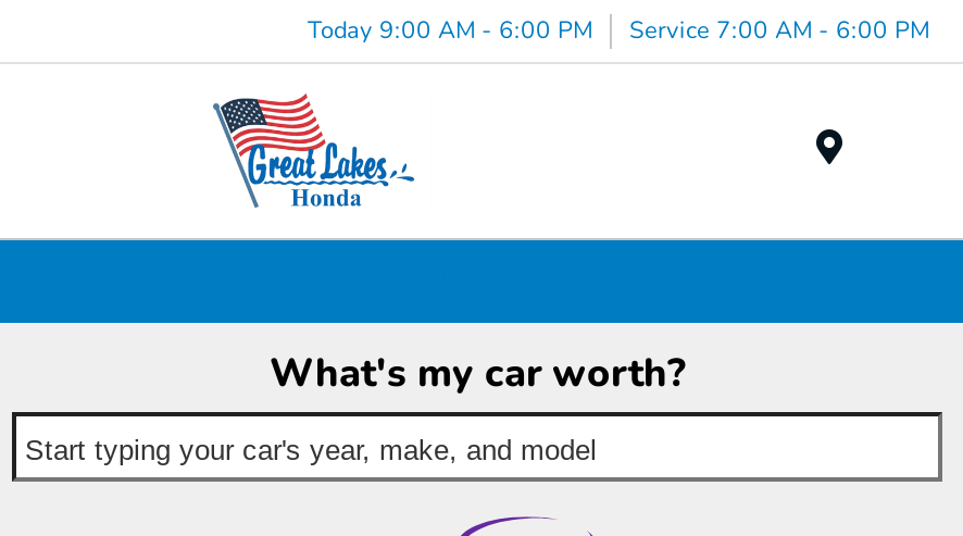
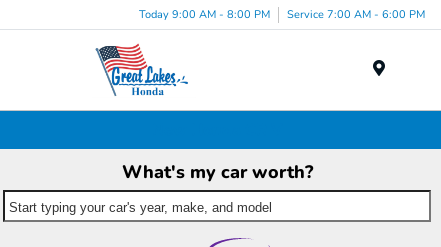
[308,13,929,46] Today 9:00 AM - 6:00 PM Service 7:00 AM - 6:00 PM -> [139,6,425,21] Today 9:00 AM - 8:00 PM Service 7:00 AM - 6:00 PM

